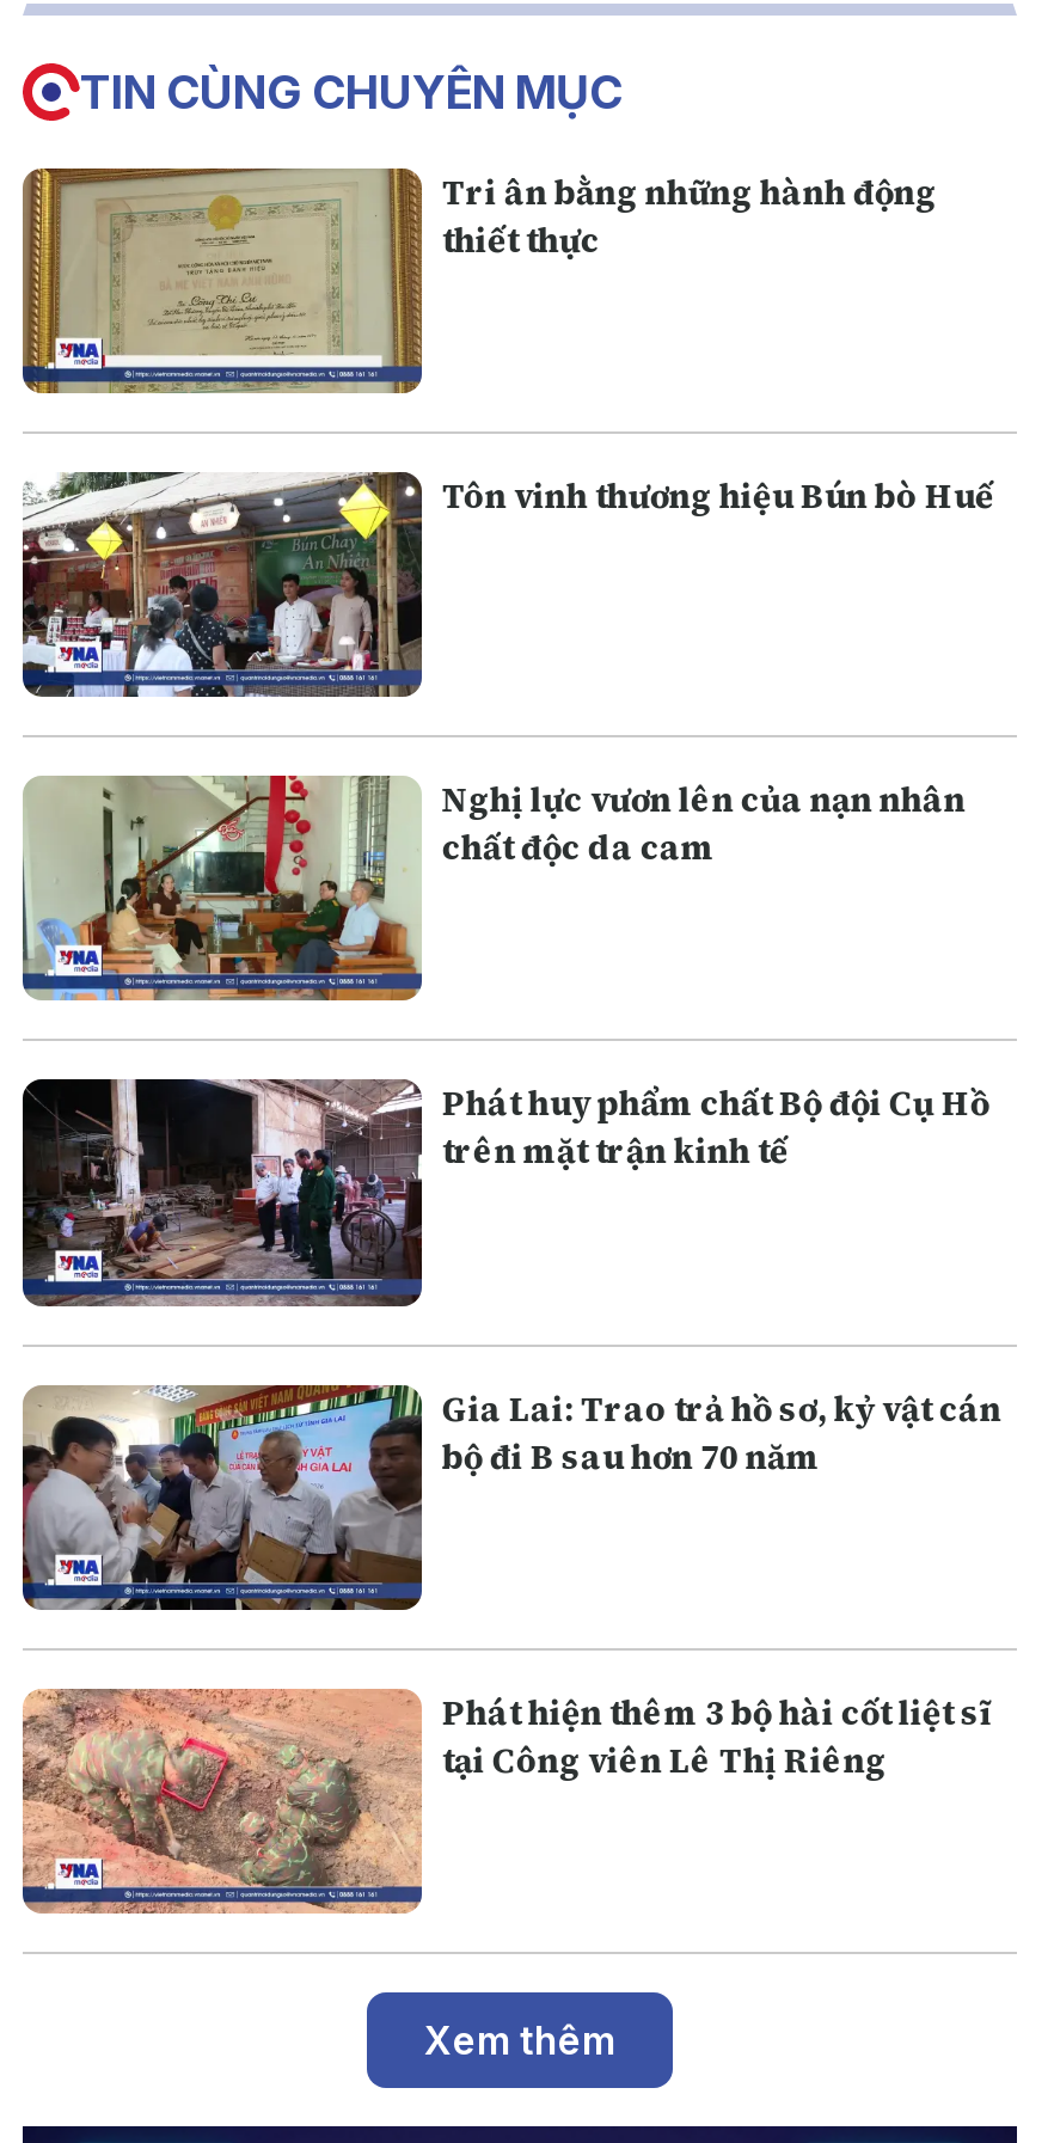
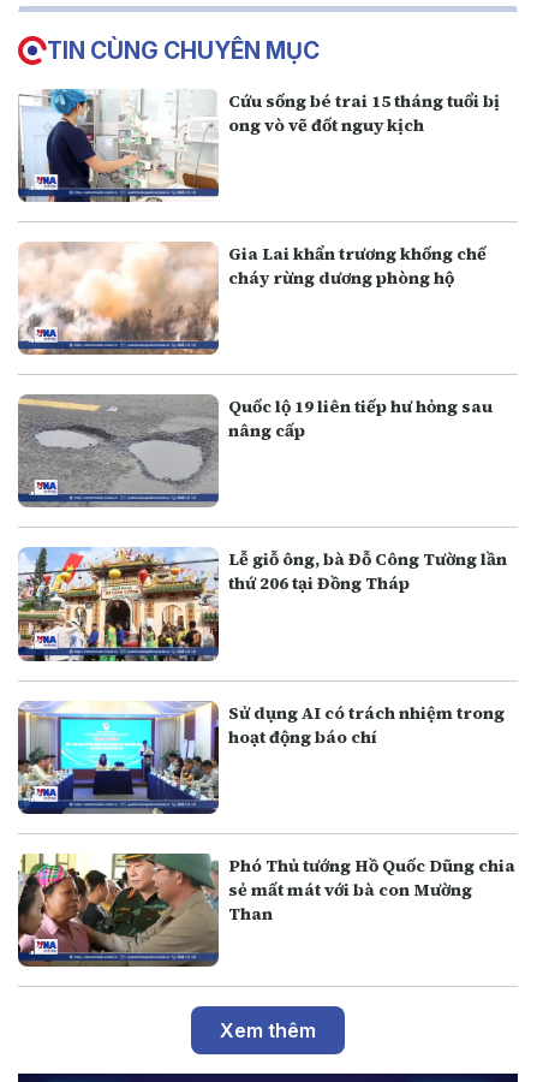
[23,166,937,396] [image] | Tri ân bằng những hành động | thiết thực -> [18,88,500,203] [image] | Cứu sống bé trai 15 tháng tuổi bị | ong vò vẽ đốt nguy kịch
[20,470,994,699] [image] | Tôn vinh thương hiệu Bún bò Huế -> [18,242,487,356] [image] | Gia Lai khẩn trương khống chế | cháy rừng dương phòng hộ
[25,773,965,1003] [image] | Nghị lực vươn lên của nạn nhân | chất độc da cam -> [18,394,493,507] [image] | Quốc lộ 19 liên tiếp hư hỏng sau | nâng cấp
[20,1077,989,1309] [image] | Phát huy phẩm chất Bộ đội Cụ Hồ | trên mặt trận kinh tế -> [17,547,507,662] [image] | Lễ giỗ ông, bà Đỗ Công Tường lần | thứ 206 tại Đồng Tháp
[20,1383,1001,1612] [image] | Gia Lai: Trao trả hồ sơ, kỷ vật cán | bộ đi B sau hơn 70 năm -> [17,700,505,815] [image] | Sử dụng AI có trách nhiệm trong | hoạt động báo chí
[20,1686,992,1916] [image] | Phát hiện thêm 3 bộ hài cốt liệt sĩ | tại Công viên Lê Thị Riêng -> [17,852,516,968] [image] | Phó Thủ tướng Hồ Quốc Dũng chia | sẻ mất mát với bà con Mường | Than

